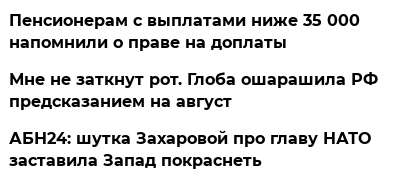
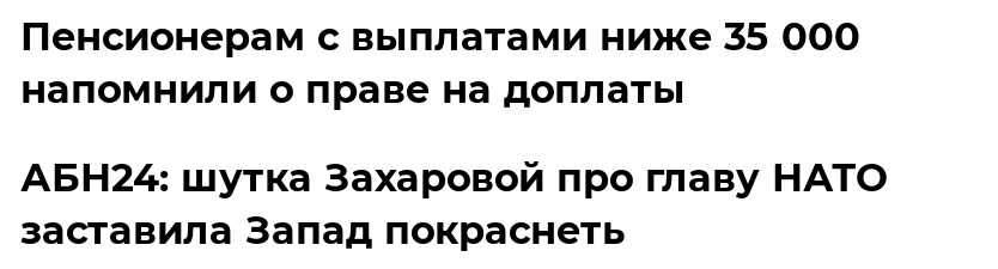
[9,70,378,111] Мне не заткнут рот. Глоба ошарашила РФ | предсказанием на август -> none

